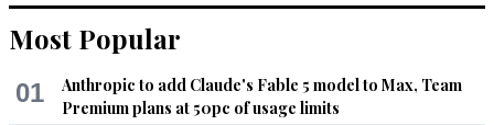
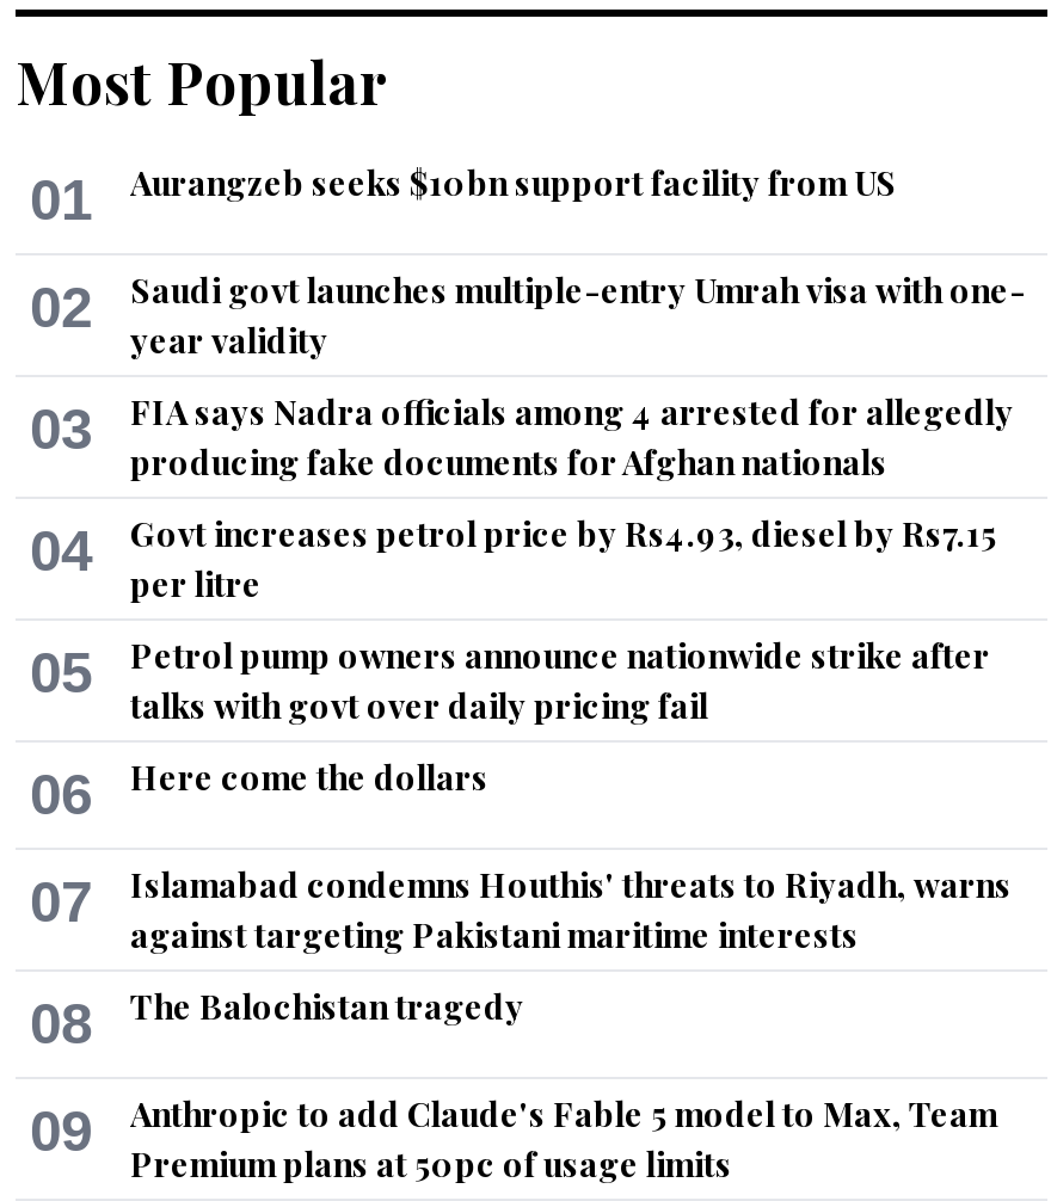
none -> [30,161,1026,1164] Aurangzeb seeks $10bn support facility from US | 02 | Saudi govt launches multiple-entry Umrah visa with one- | year validity | 03 | FIA says Nadra officials among 4 arrested for allegedly | producing fake documents for Afghan nationals | 04 | Govt increases petrol price by Rs4.93, diesel by Rs7.15 | per litre | 05 | Petrol pump owners announce nationwide strike after | talks with govt over daily pricing fail | 06 | Here come the dollars | 07 | Islamabad condemns Houthis' threats to Riyadh, warns | against targeting Pakistani maritime interests | 08 | The Balochistan tragedy | 09

